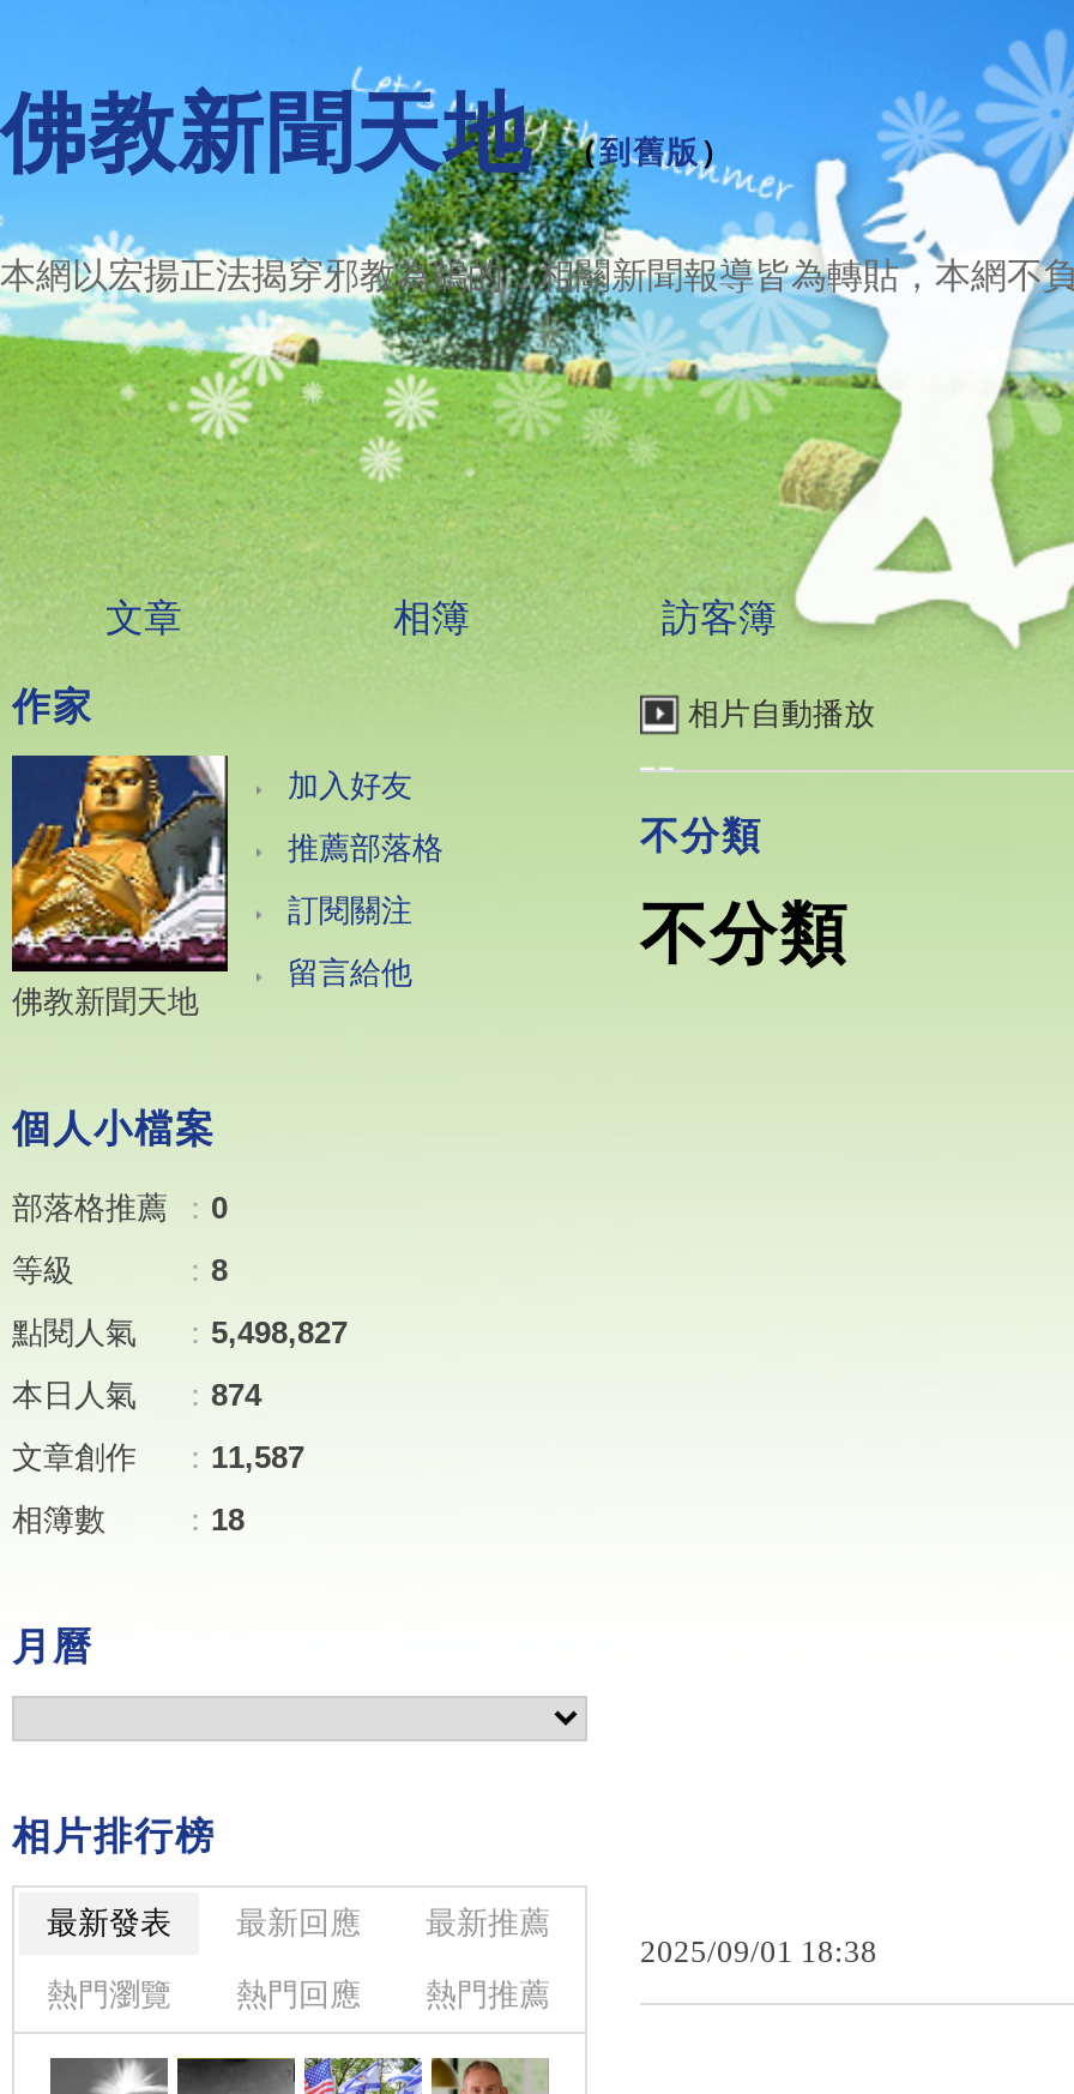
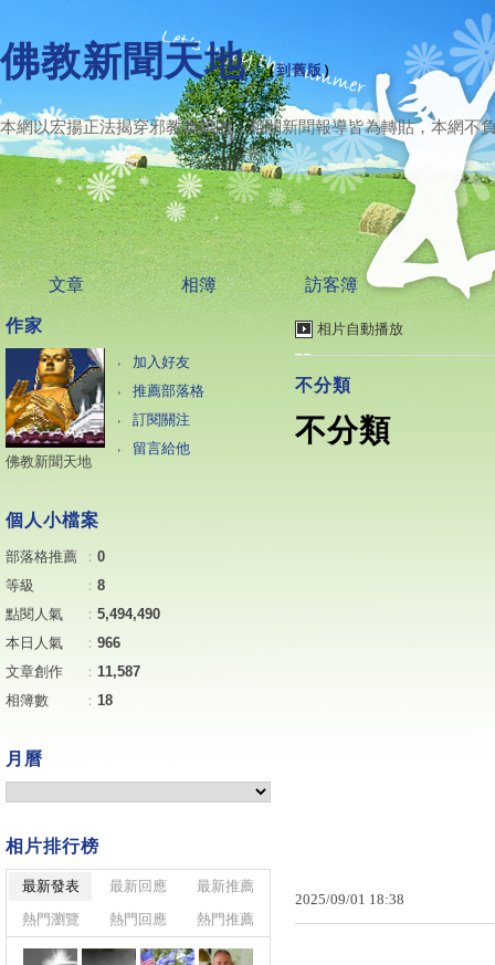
[12,1314,348,1350] 點閱人氣 ：5,498,827 -> [6,606,160,622] 點閱人氣 ：5,494,490
[12,1377,261,1413] 本日人氣 ：874 -> [6,634,120,651] 本日人氣 ：966

